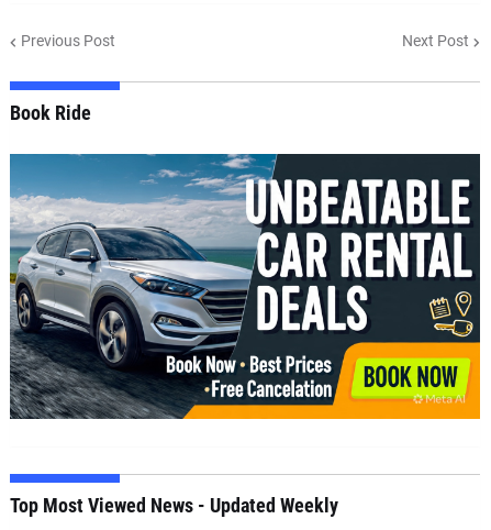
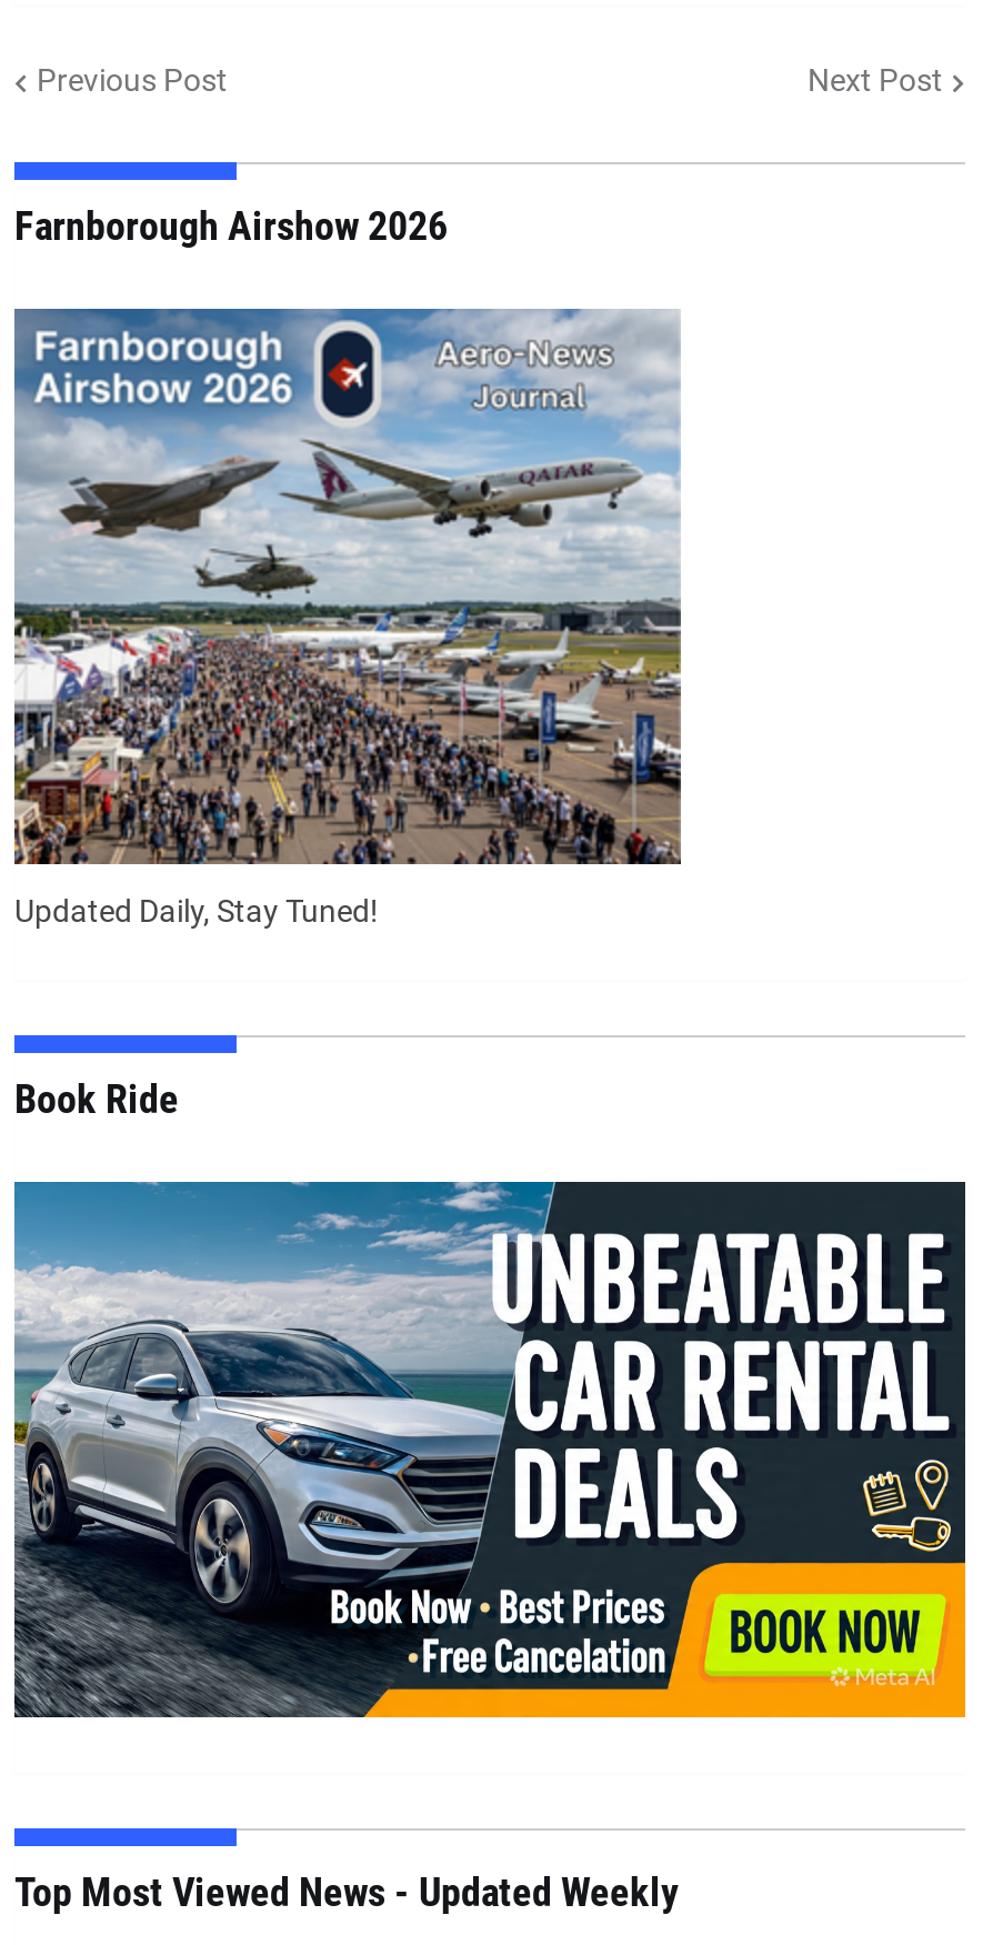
none -> [12,307,683,928] [image] | Updated Daily, Stay Tuned!
none -> [14,202,448,248] Farnborough Airshow 2026

